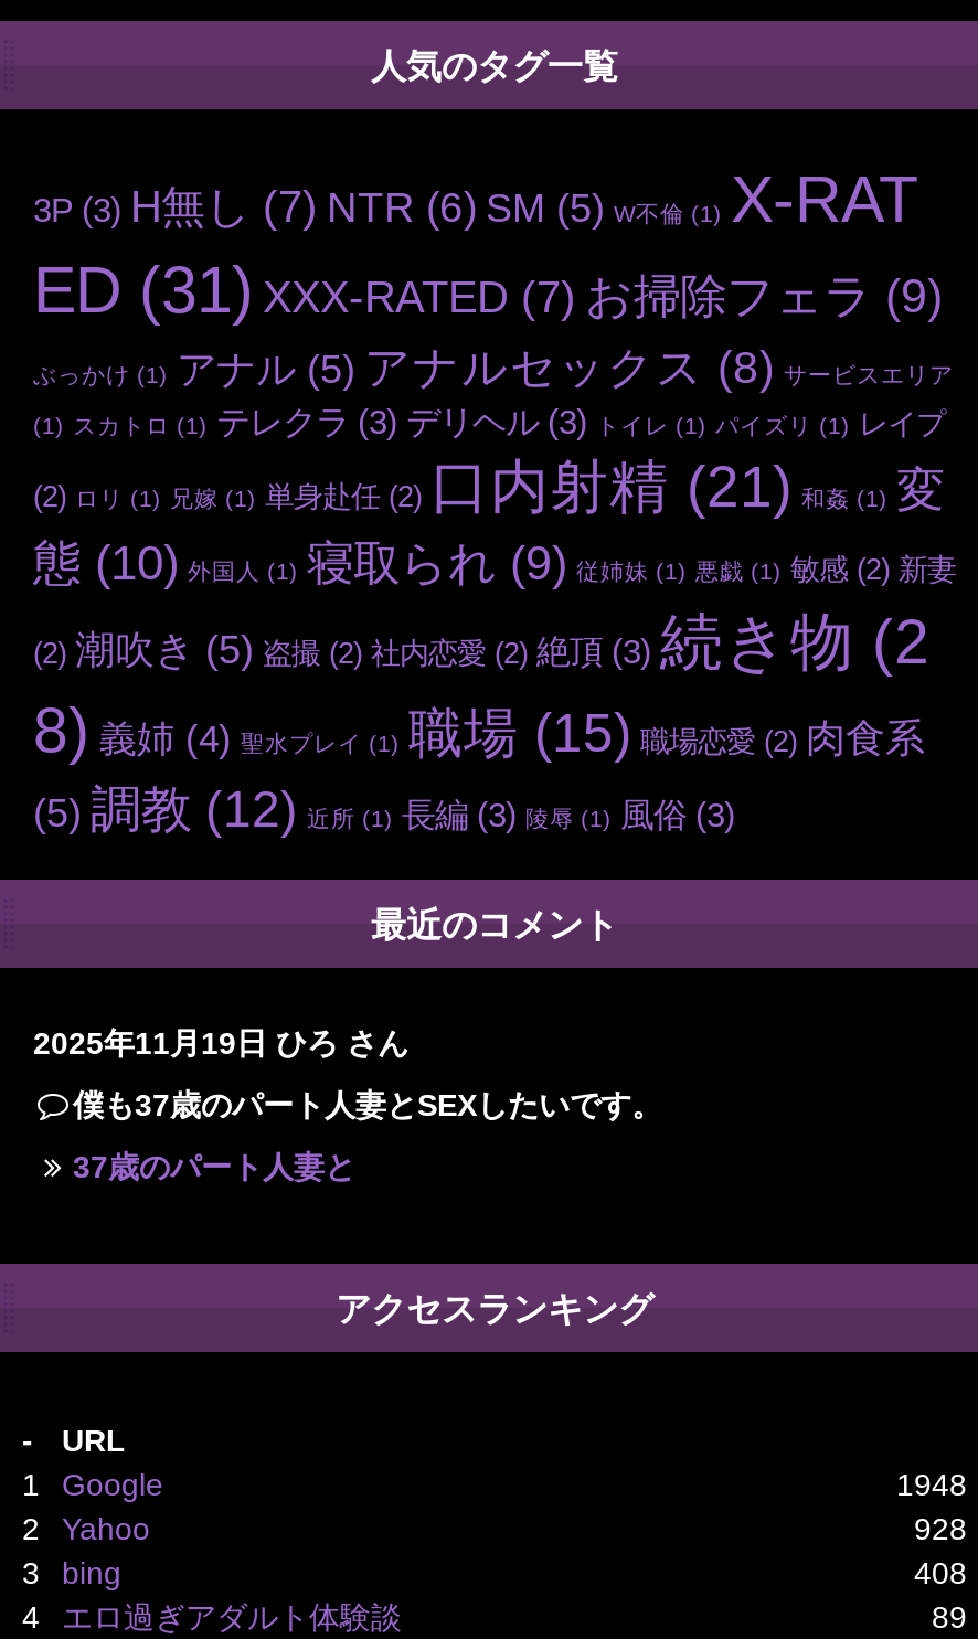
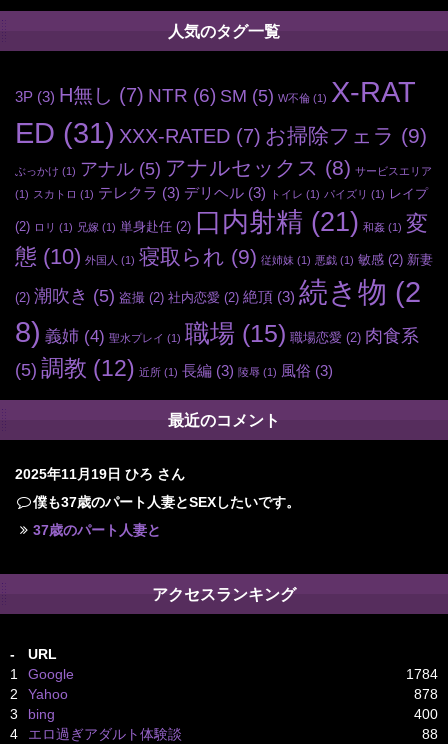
[896,1467,967,1502] 1948 -> [406,666,438,682] 1784
[914,1511,967,1546] 928 -> [414,686,438,702] 878
[914,1555,967,1590] 408 -> [414,706,438,722] 400
[932,1599,967,1635] 89 -> [422,726,438,742] 88

